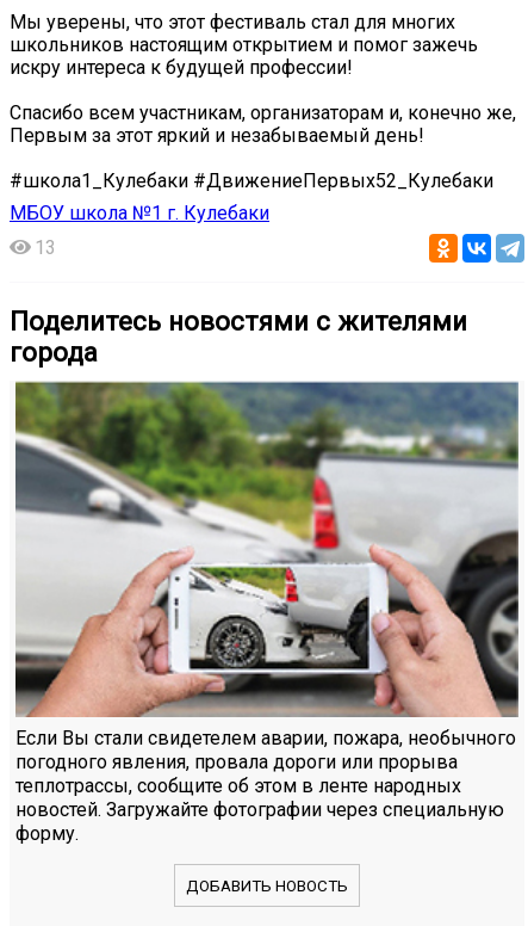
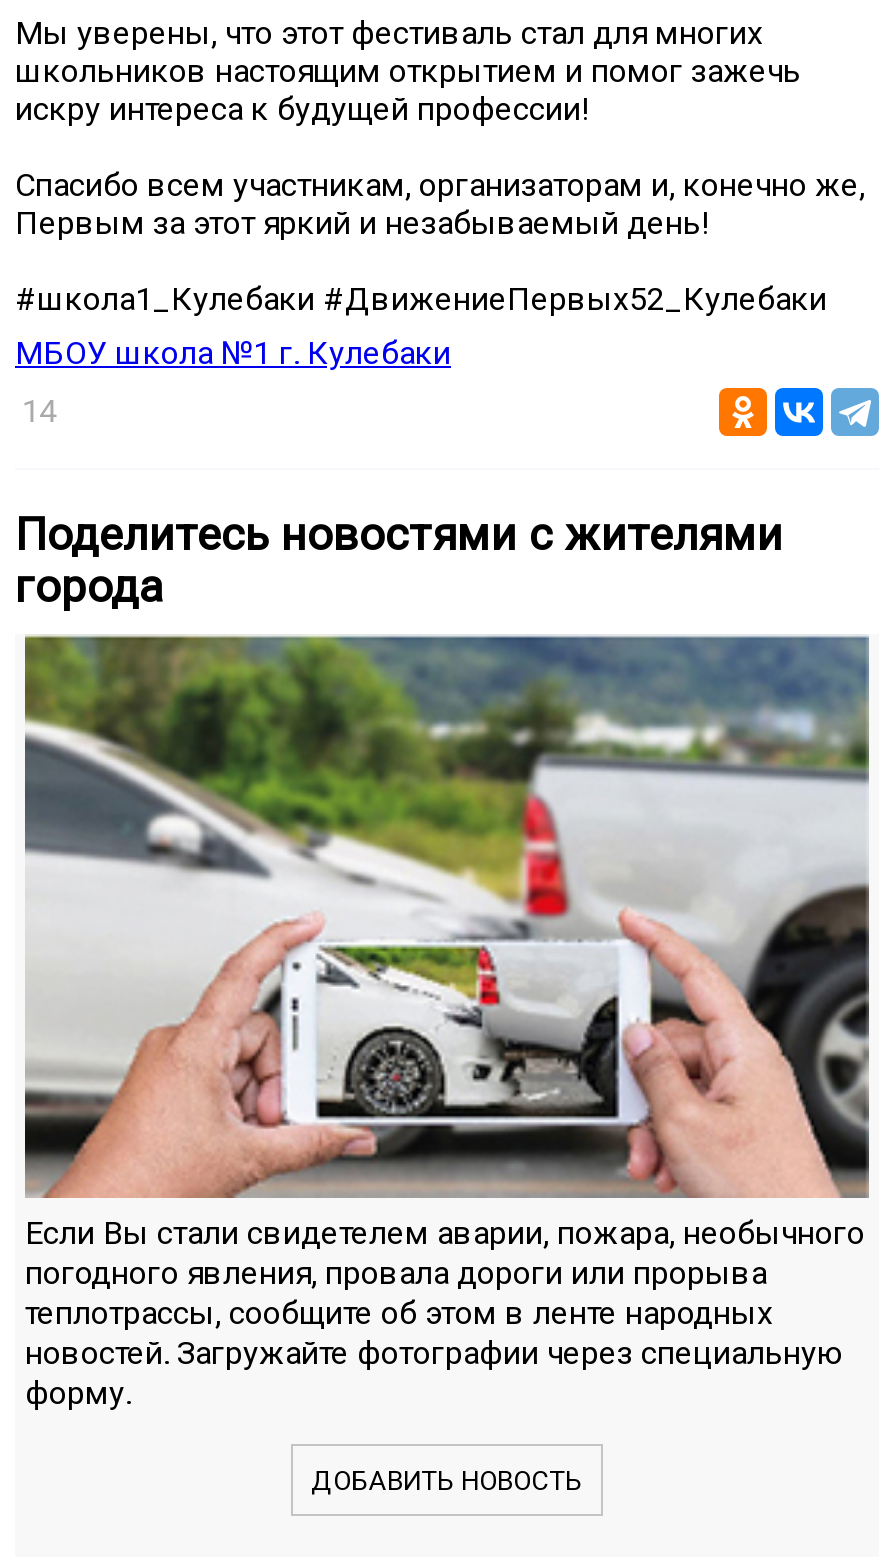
[35,236,56,259] 13 -> [21,392,57,430] 14

